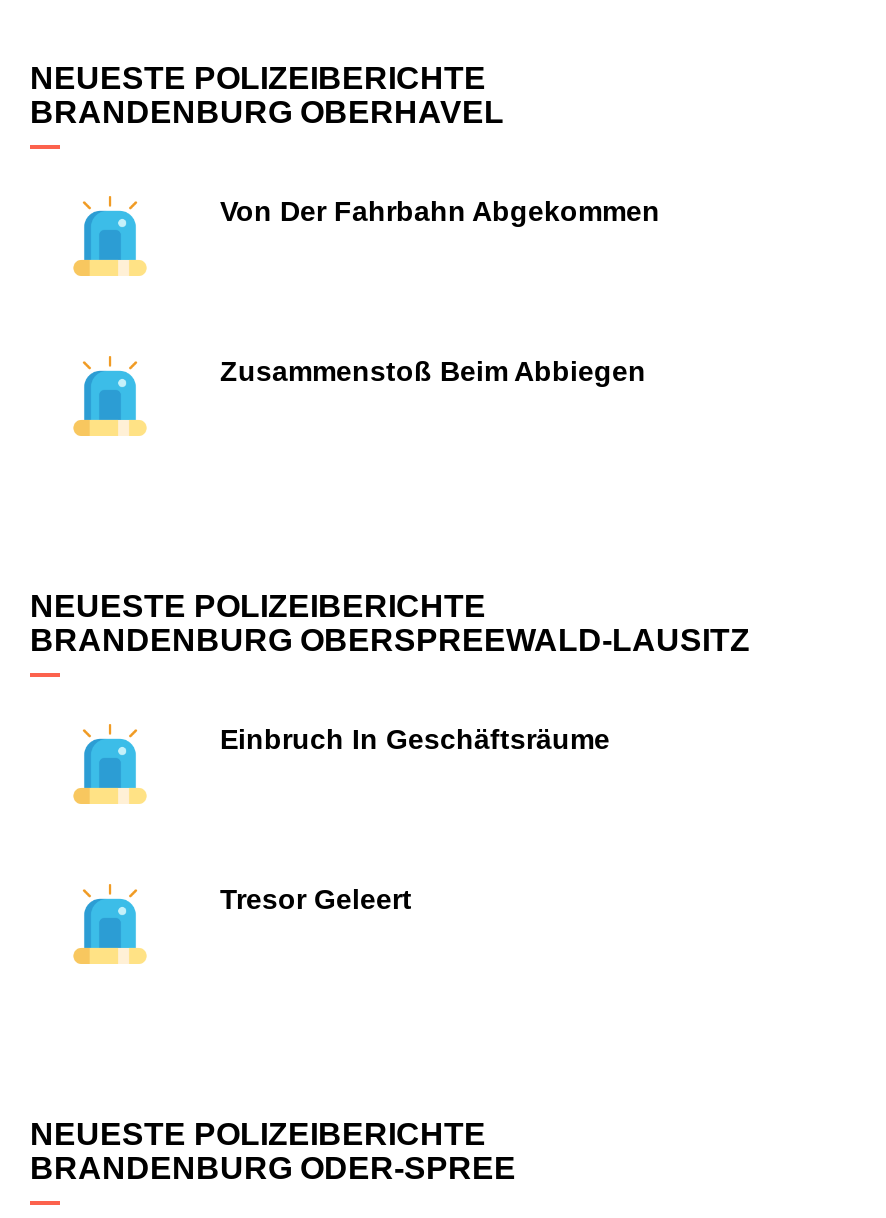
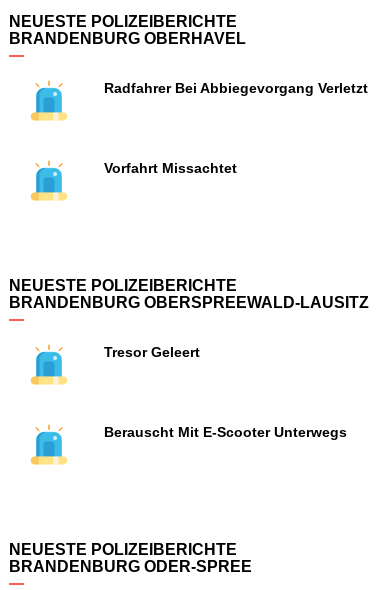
[220,195,660,227] Von Der Fahrbahn Abgekommen -> [104,80,368,96] Radfahrer Bei Abbiegevorgang Verletzt
[220,355,646,387] Zusammenstoß Beim Abbiegen -> [104,160,237,176] Vorfahrt Missachtet
[220,723,610,755] Einbruch In Geschäftsräume -> none
moved [220,883,412,915] -> [104,344,200,360]: Tresor Geleert
none -> [104,424,347,440] Berauscht Mit E-Scooter Unterwegs

